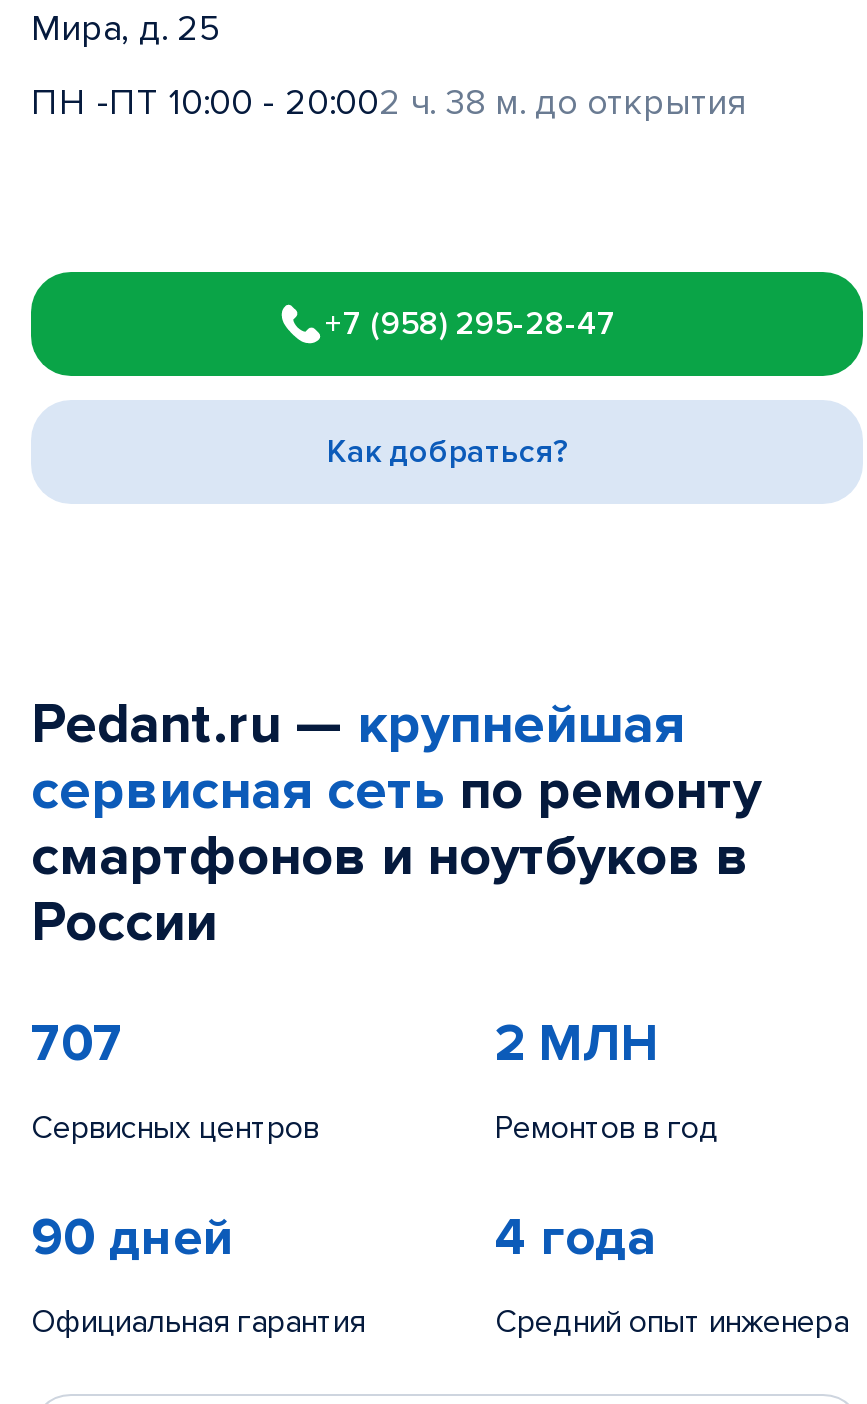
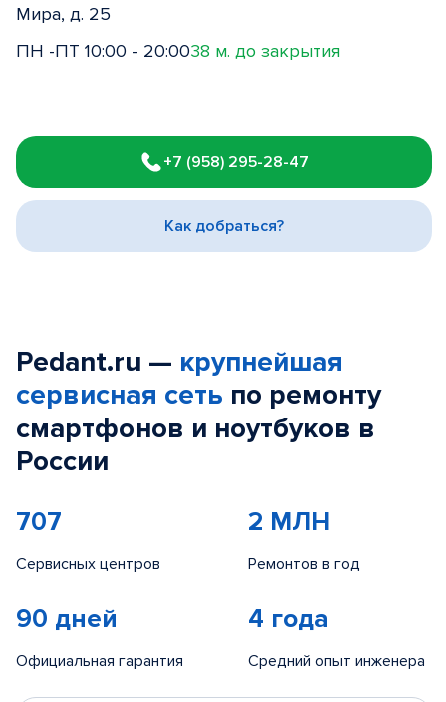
[31,80,745,124] ПН -ПТ 10:00 - 20:002 ч. 38 м. до открытия -> [16,40,340,62] ПН -ПТ 10:00 - 20:0038 м. до закрытия

